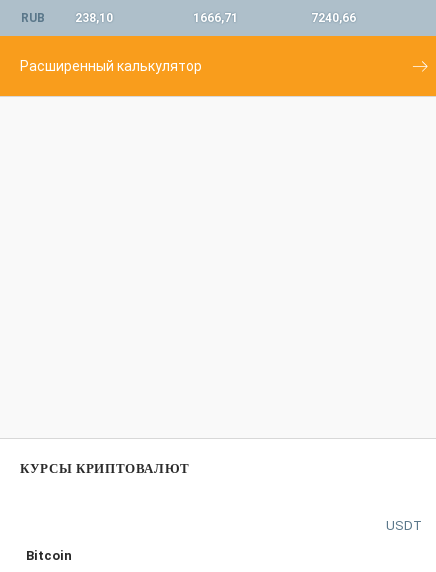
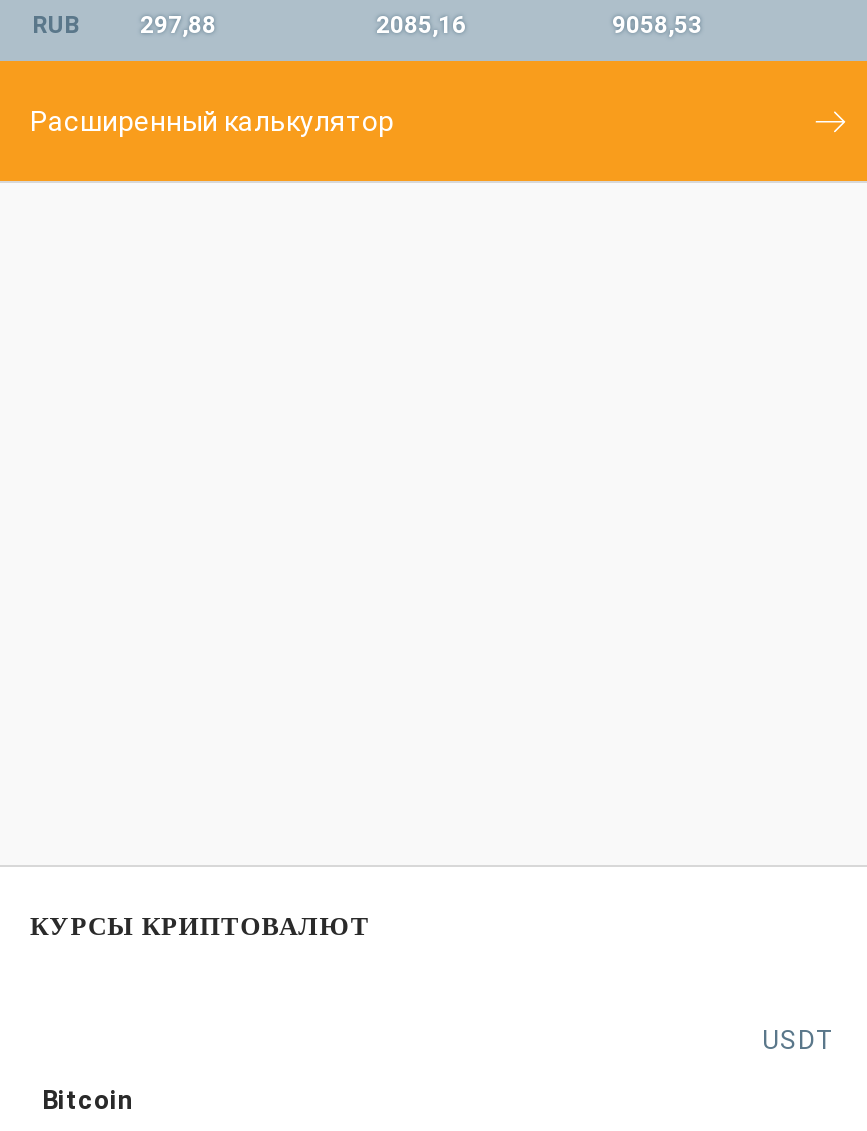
[75,11,113,25] 238,10 -> [140,11,216,39] 297,88
[193,11,238,25] 1666,71 -> [376,11,466,39] 2085,16
[311,11,356,25] 7240,66 -> [612,11,702,39] 9058,53

